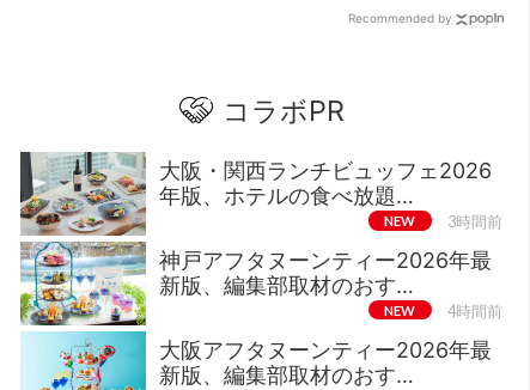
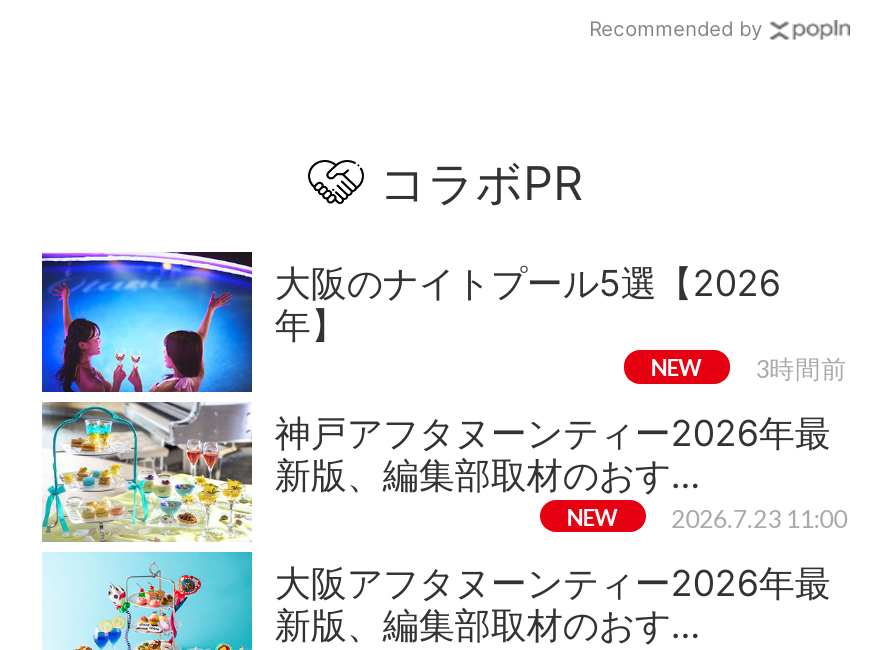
[19,151,492,327] [image] | 大阪・関西ランチビュッフェ2026 | 年版、ホテルの食べ放題… -> [40,250,781,544] [image] | 大阪のナイトプール5選【2026 | 年】
[447,302,502,320] 4時間前 -> [671,503,847,533] 2026.7.23 11:00

